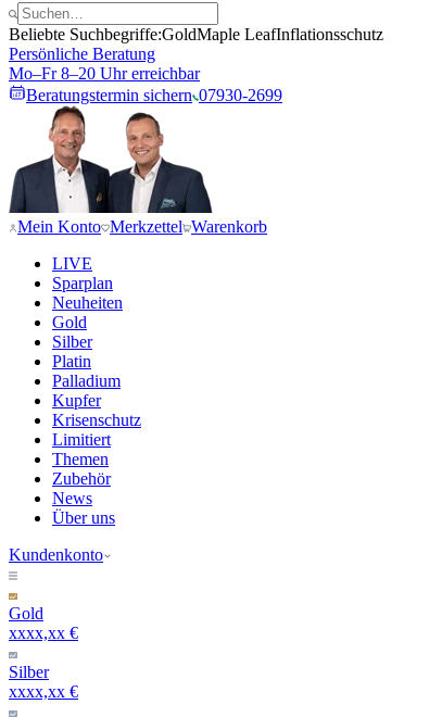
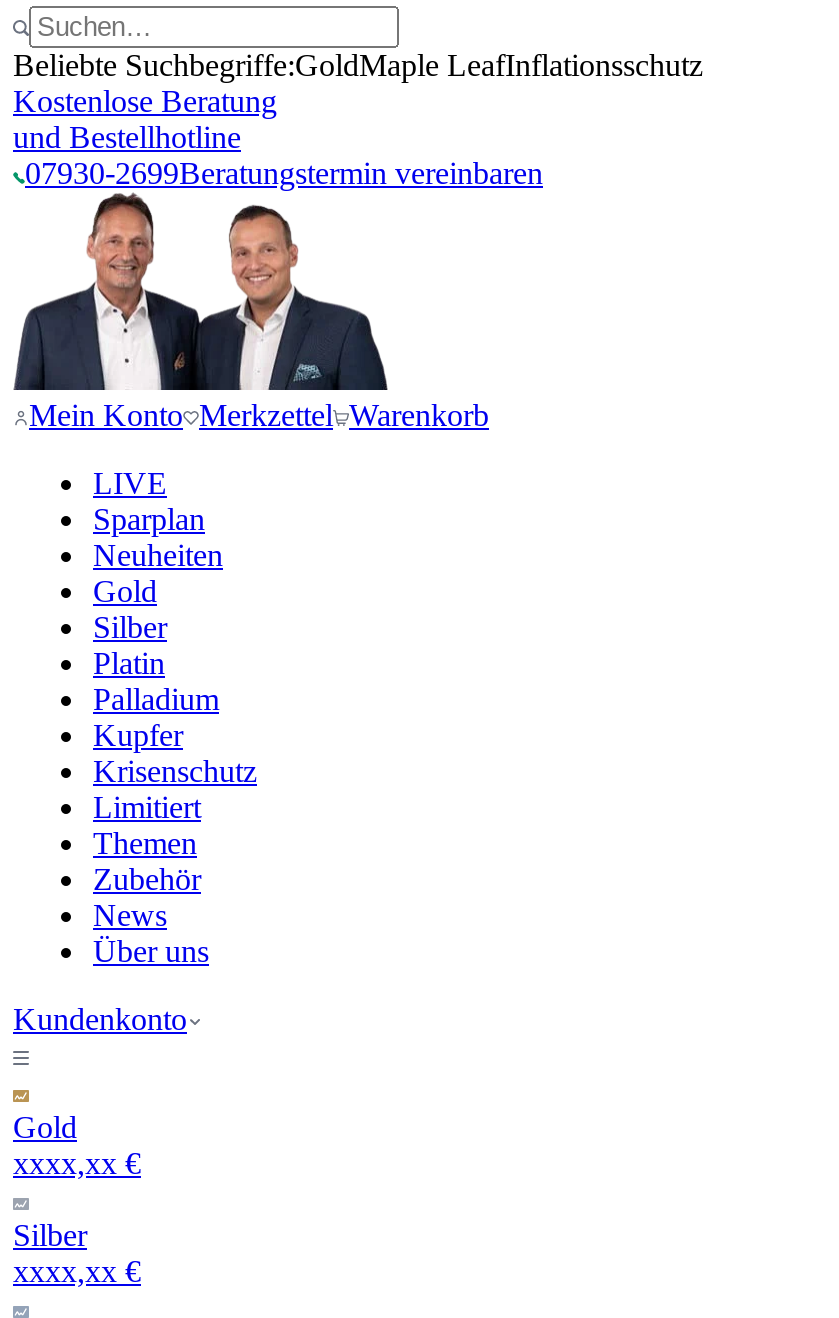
[9,44,282,104] Persönliche Beratung | Mo–Fr 8–20 Uhr erreichbar | Beratungstermin sichern 07930-2699 -> [13,83,543,189] Kostenlose Beratung | und Bestellhotline | 07930-2699Beratungstermin vereinbaren

